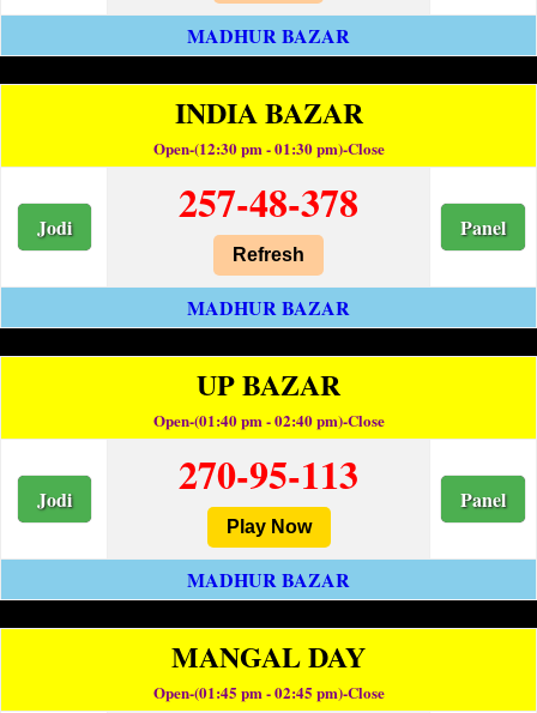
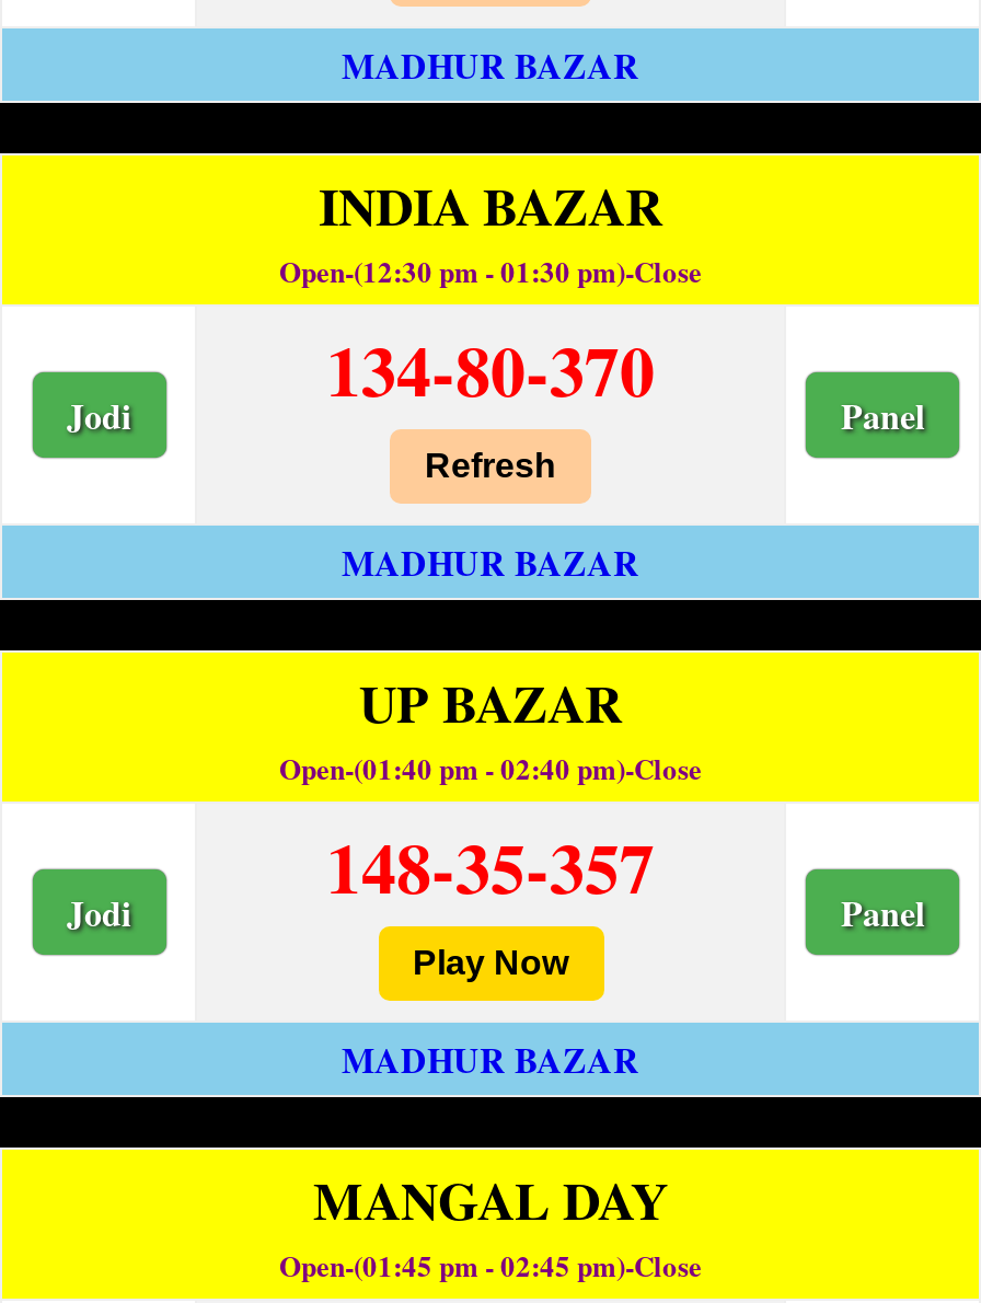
[179,174,358,230] 257-48-378 -> [326,317,655,420] 134-80-370
[179,446,358,502] 270-95-113 -> [326,814,655,917] 148-35-357

